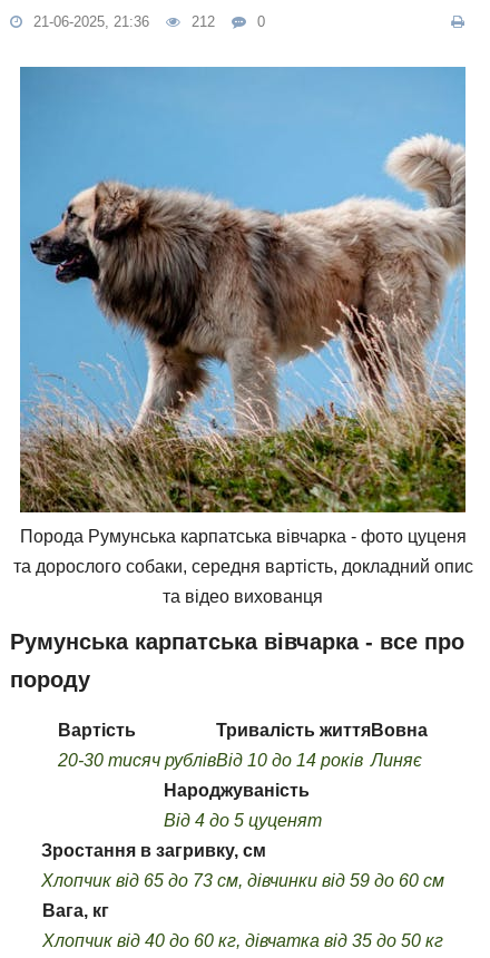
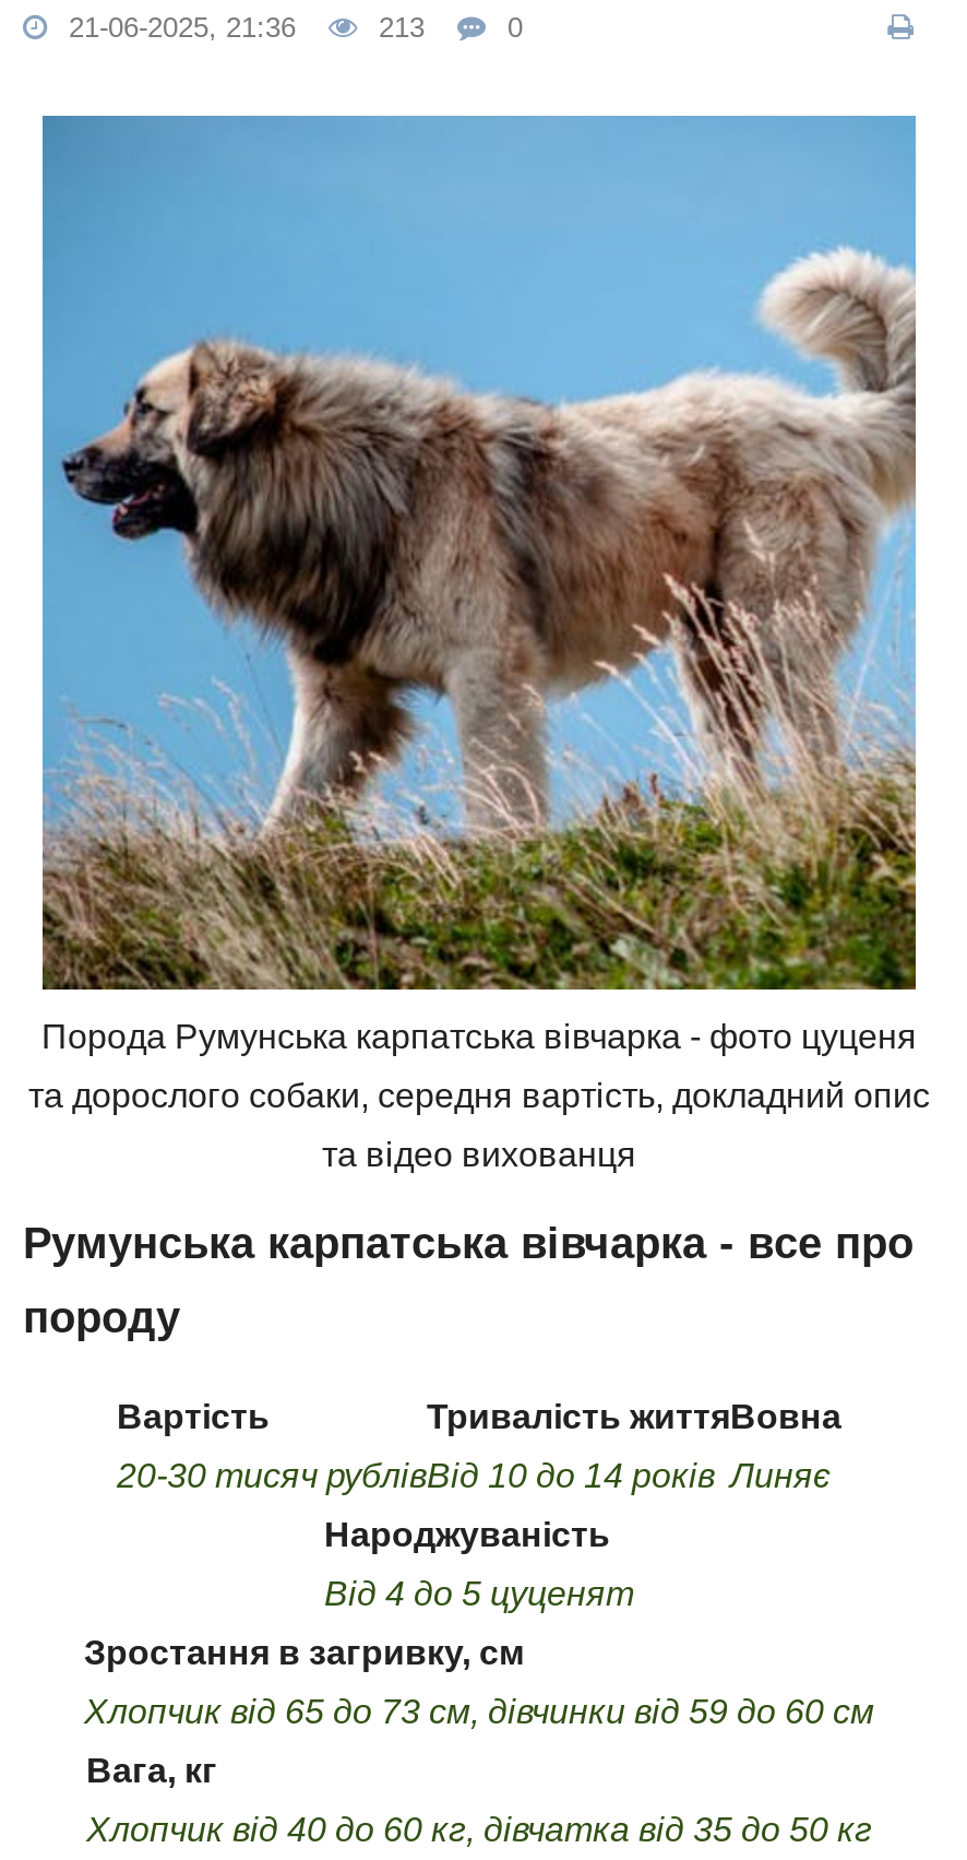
[192,13,215,30] 212 -> [379,11,425,44] 213

